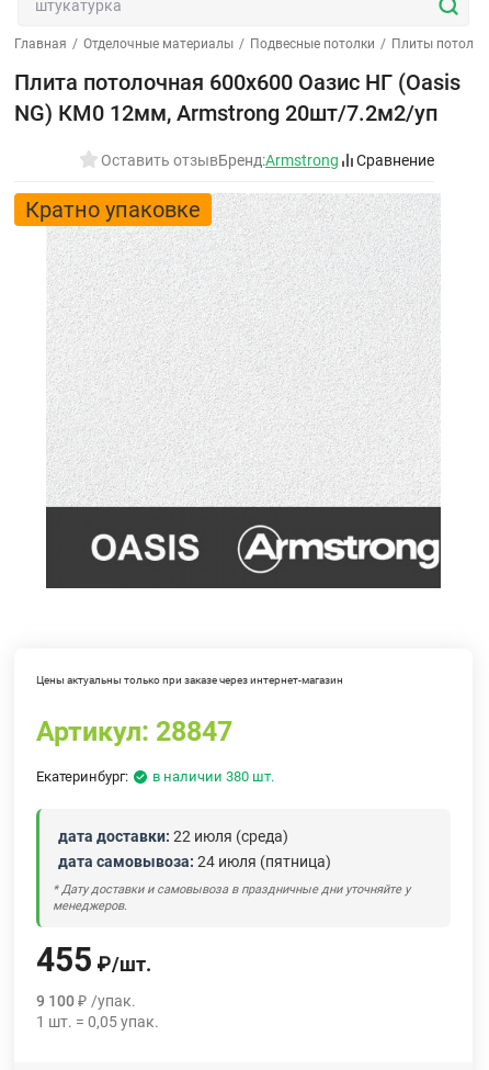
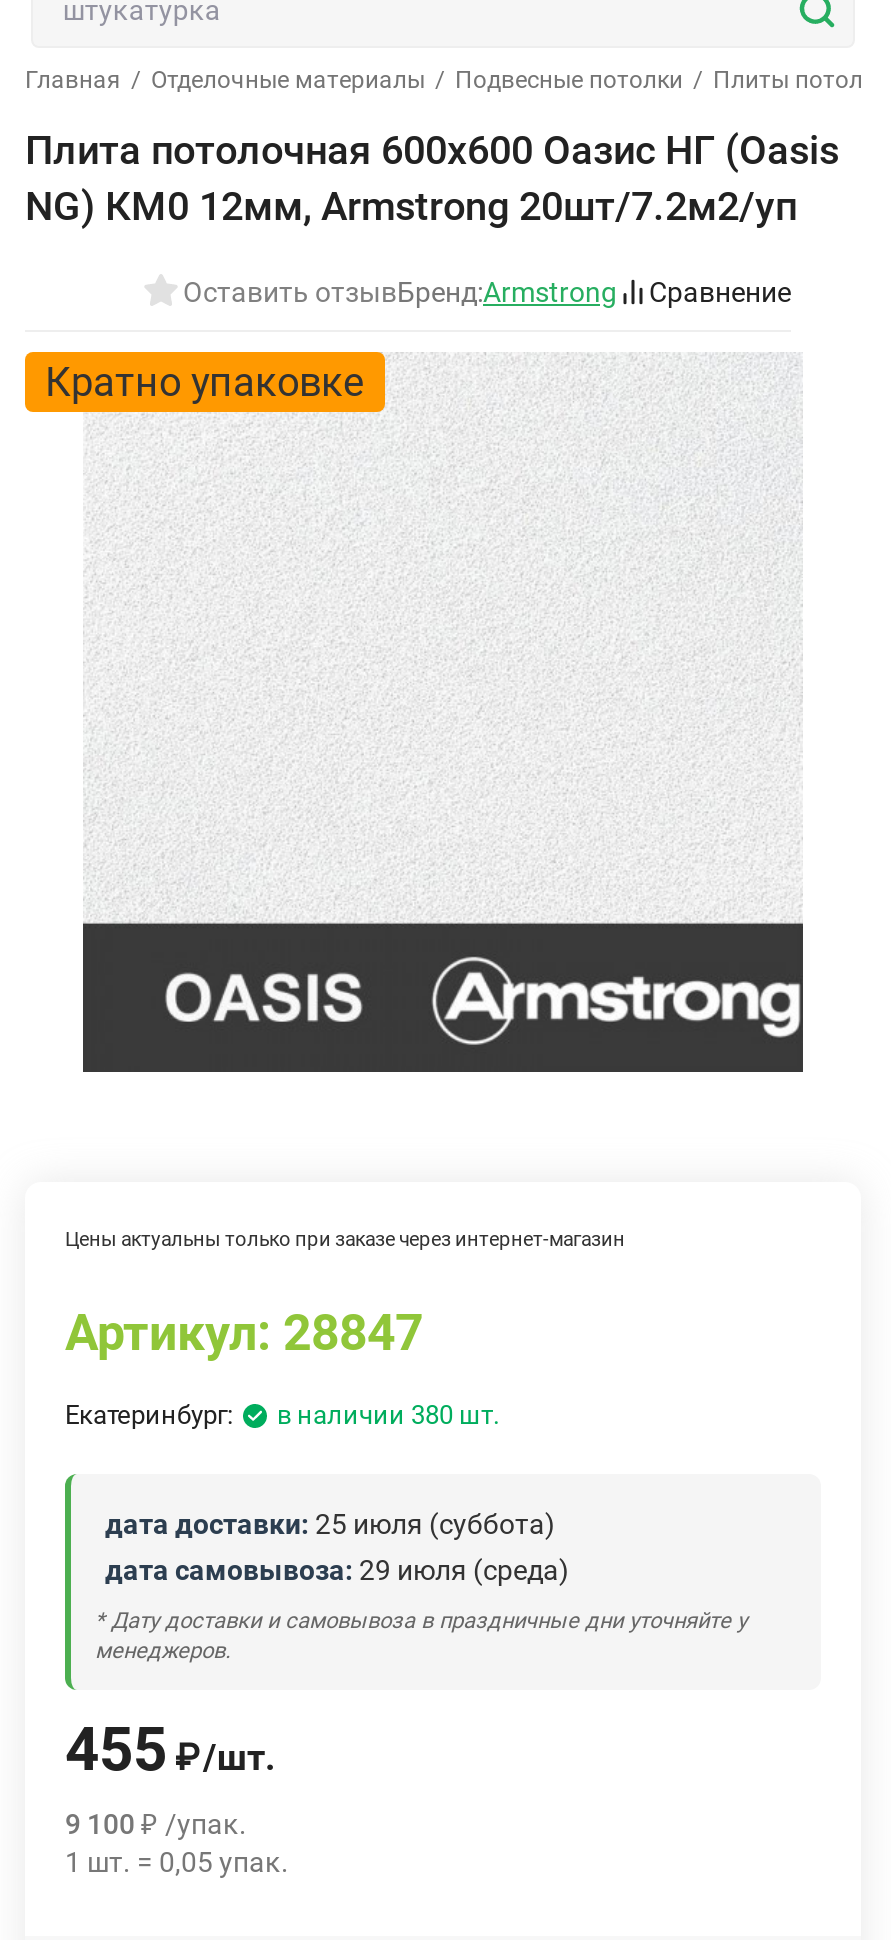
[58,827,288,845] дата доставки: 22 июля (среда) -> [105,1508,555,1540] дата доставки: 25 июля (суббота)
[58,853,331,870] дата самовывоза: 24 июля (пятница) -> [105,1554,569,1586] дата самовывоза: 29 июля (среда)

